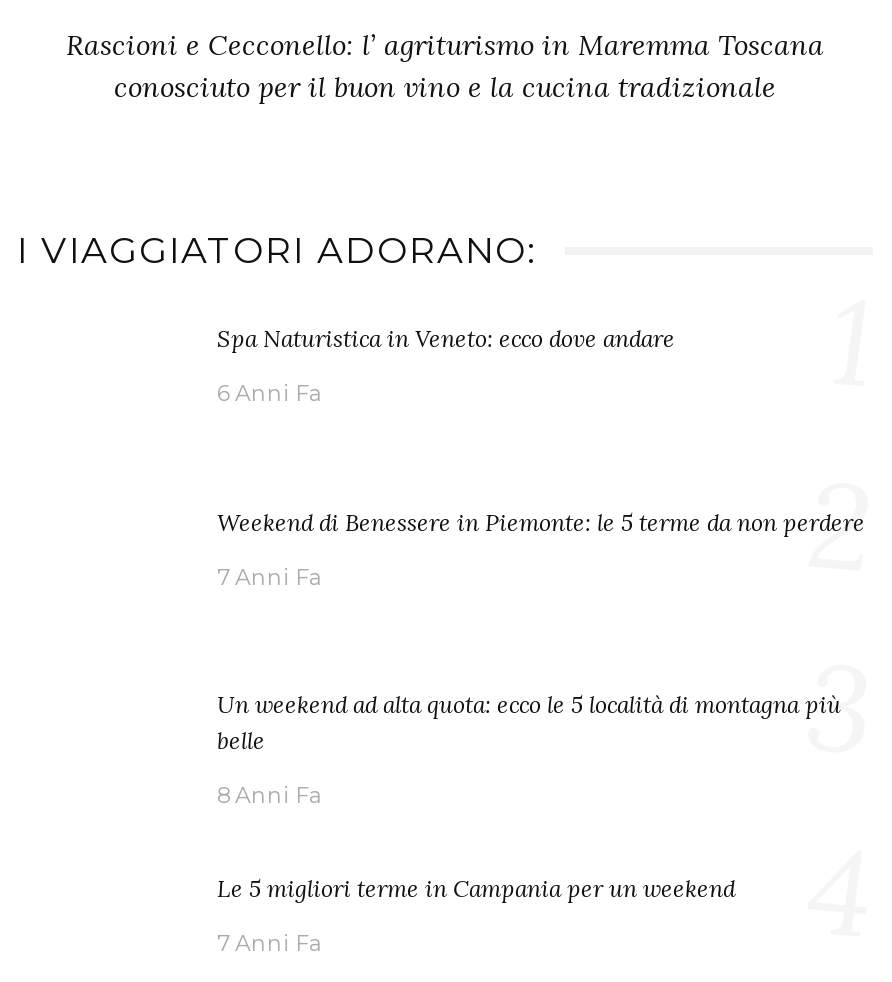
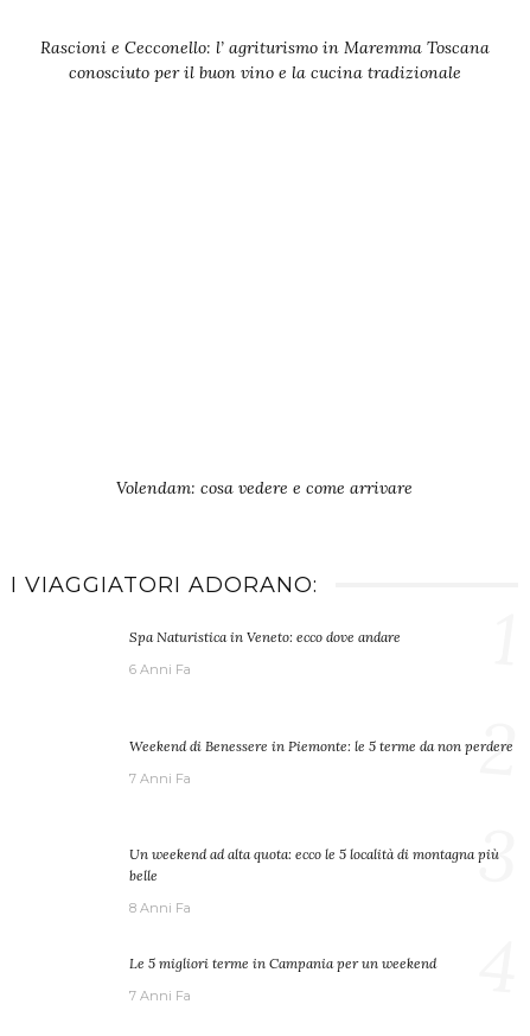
none -> [116,477,413,498] Volendam: cosa vedere e come arrivare

